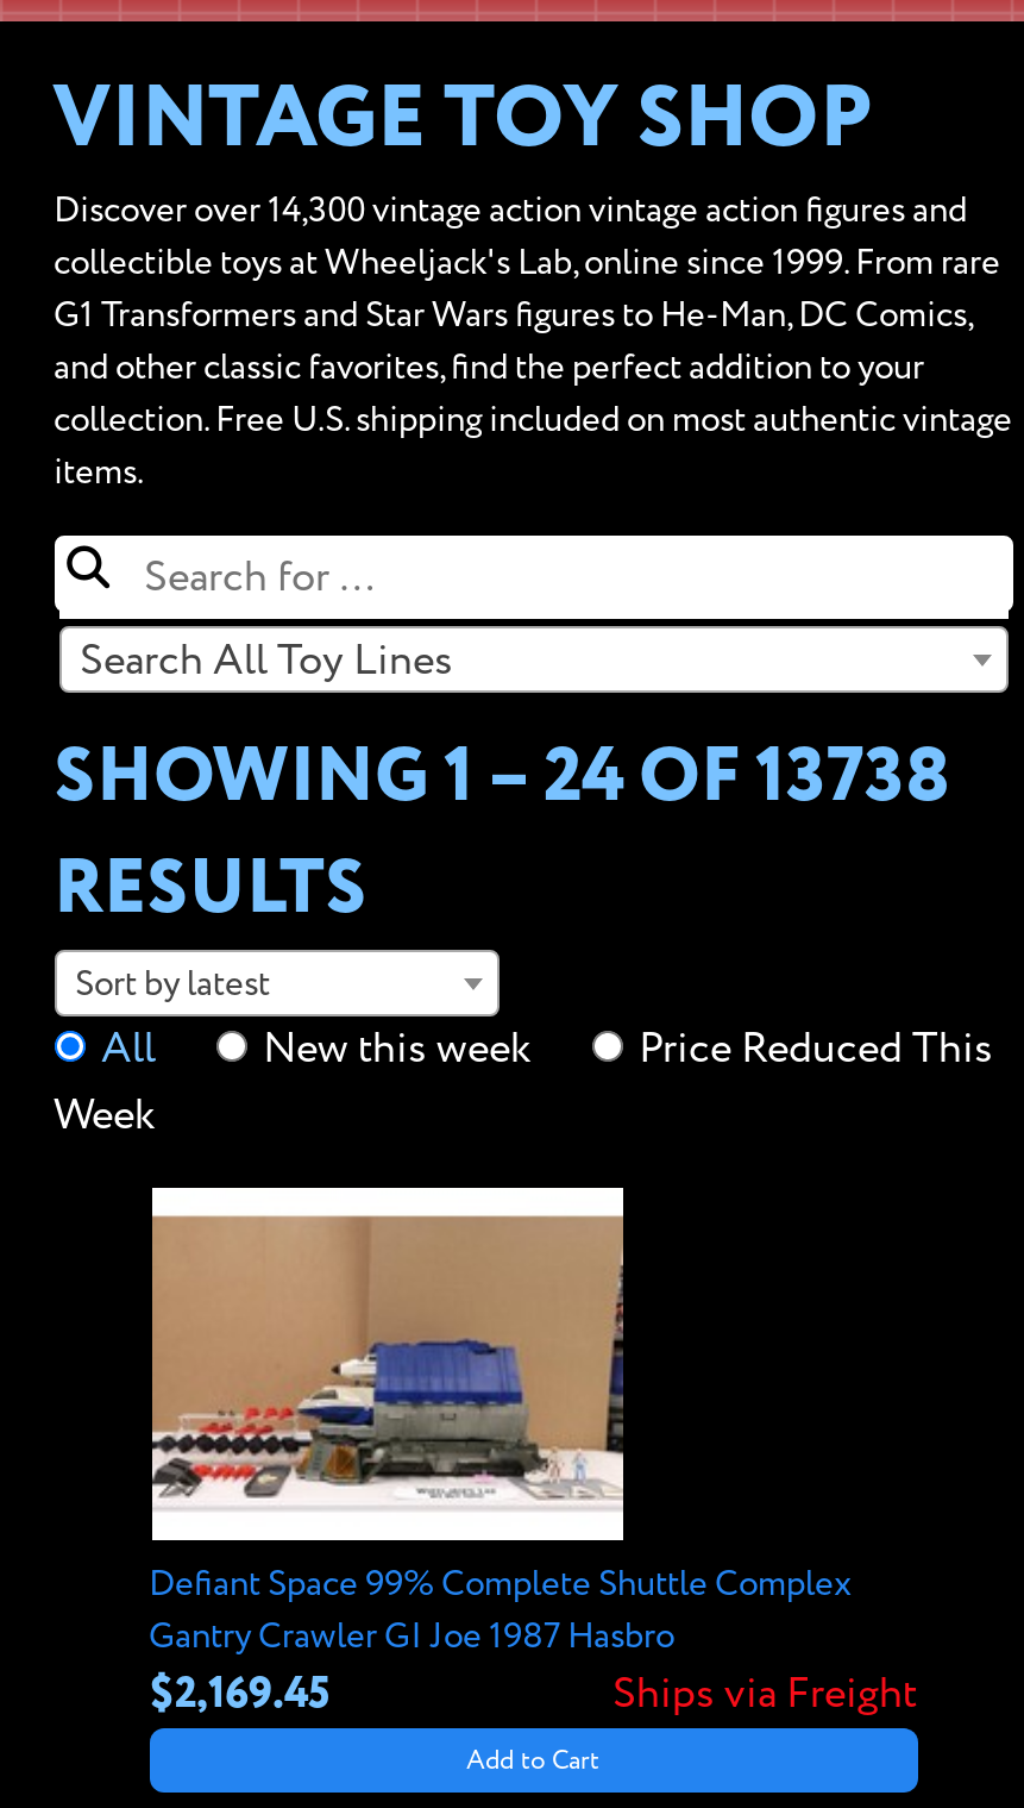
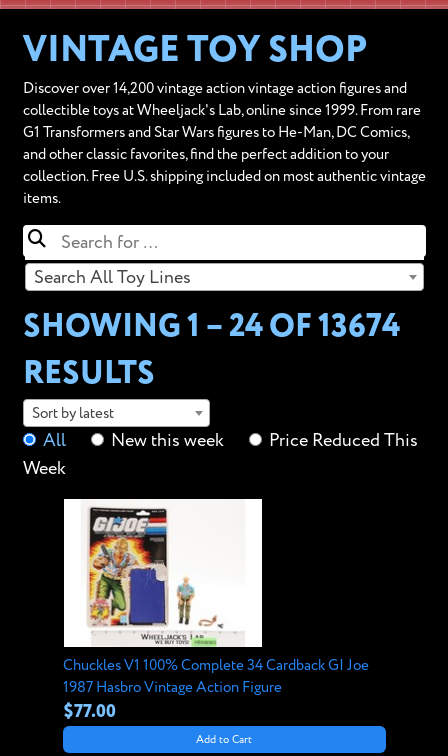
[54,193,967,229] Discover over 14,300 vintage action vintage action figures and -> [22,81,406,96] Discover over 14,200 vintage action vintage action figures and
[54,743,950,817] SHOWING 1 – 24 OF 13738 -> [22,312,399,343] SHOWING 1 – 24 OF 13674
[149,1207,853,1602] [image] | Defiant Space 99% Complete Shuttle Complex -> [62,506,368,673] [image] | Chuckles V1 100% Complete 34 Cardback GI Joe
[149,1619,917,1716] Gantry Crawler GI Joe 1987 Hasbro | $2,169.45 | Ships via Freight -> [62,680,281,721] 1987 Hasbro Vintage Action Figure | $77.00

